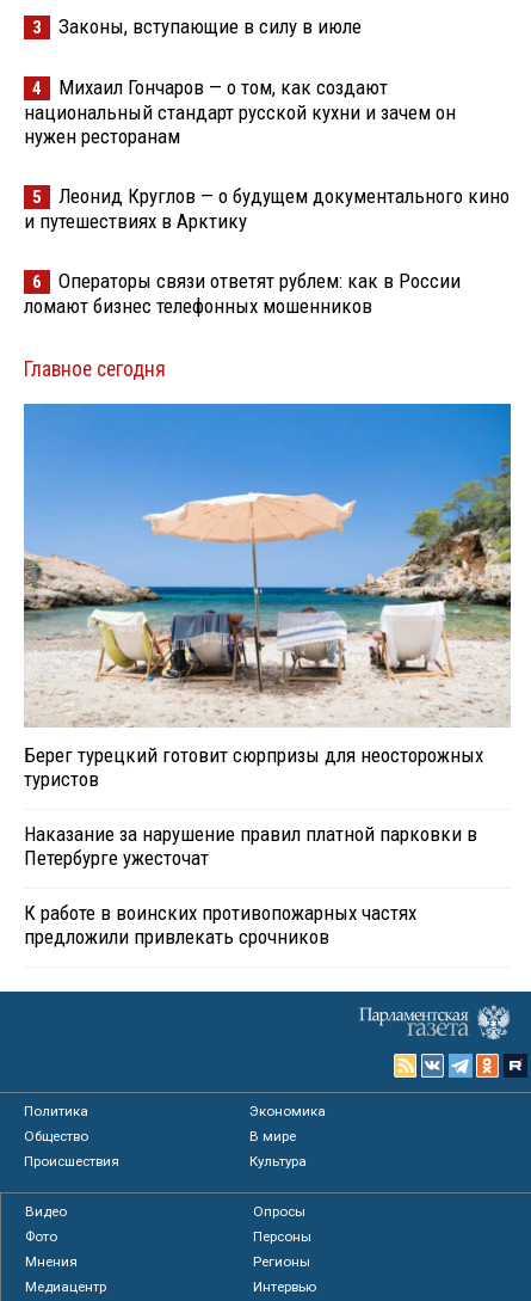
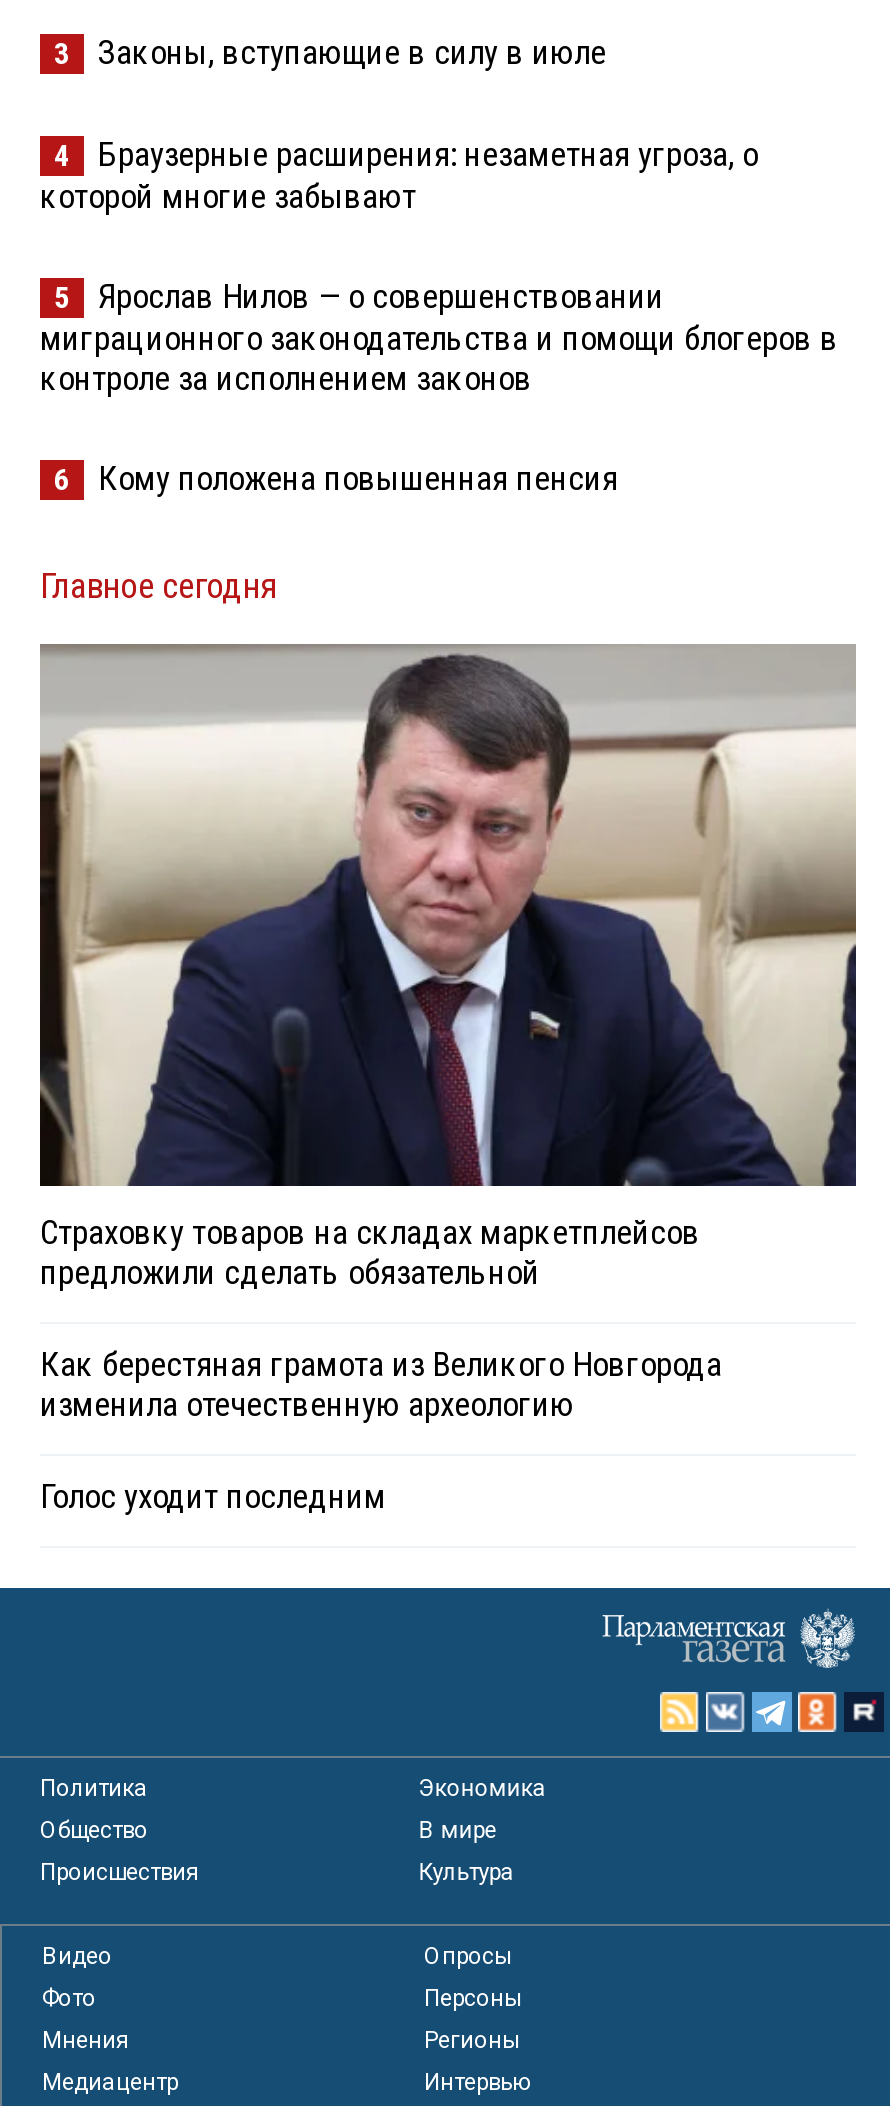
[24,75,456,148] Михаил Гончаров — о том, как создают | национальный стандарт русской кухни и зачем он | нужен ресторанам -> [40,134,758,216] Браузерные расширения: незаметная угроза, о | которой многие забывают
[24,184,510,233] Леонид Круглов — о будущем документального кино | и путешествиях в Арктику -> [40,276,838,398] Ярослав Нилов — о совершенствовании | миграционного законодательства и помощи блогеров в | контроле за исполнением законов
[24,269,461,318] Операторы связи ответят рублем: как в России | ломают бизнес телефонных мошенников -> [98,458,618,498] Кому положена повышенная пенсия
[23,403,512,791] [image] | Берег турецкий готовит сюрпризы для неосторожных | туристов -> [38,642,858,1292] [image] | Страховку товаров на складах маркетплейсов | предложили сделать обязательной
[24,822,477,869] Наказание за нарушение правил платной парковки в | Петербурге ужесточат -> [40,1344,722,1424] Как берестяная грамота из Великого Новгорода | изменила отечественную археологию
[24,901,416,948] К работе в воинских противопожарных частях | предложили привлекать срочников -> [40,1476,386,1516] Голос уходит последним

